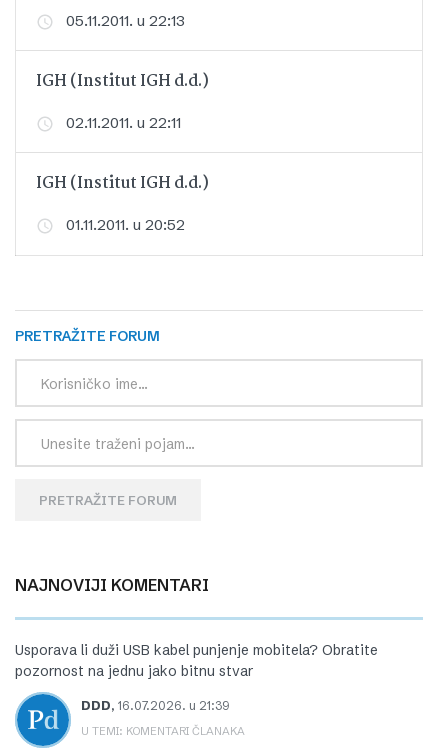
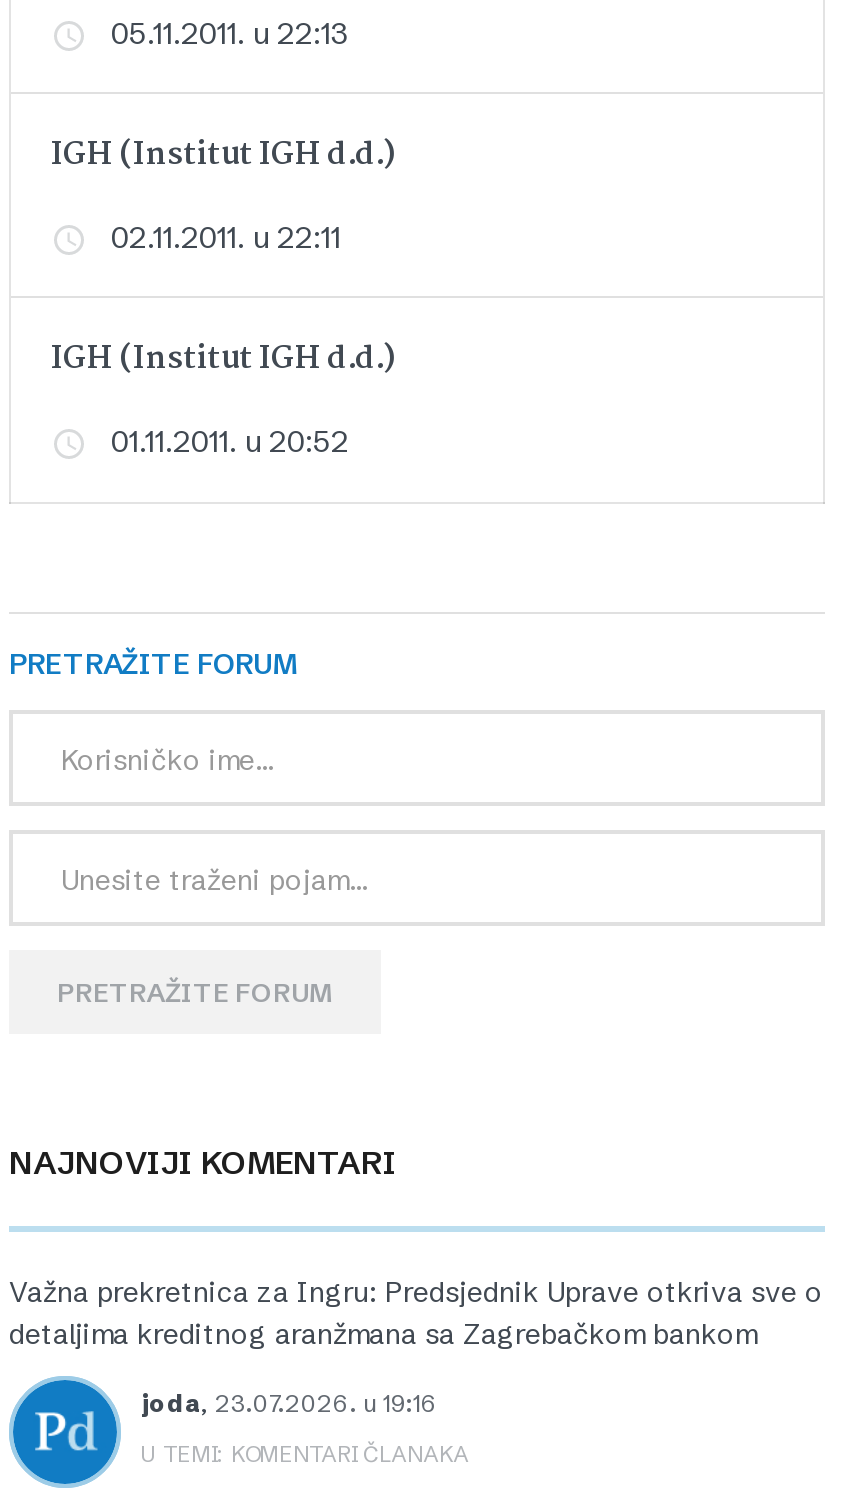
[15,641,378,680] Usporava li duži USB kabel punjenje mobitela? Obratite | pozornost na jednu jako bitnu stvar -> [9,1274,823,1352] Važna prekretnica za Ingru: Predsjednik Uprave otkriva sve o | detaljima kreditnog aranžmana sa Zagrebačkom bankom
[81,698,229,713] DDD, 16.07.2026. u 21:39 -> [141,1388,437,1418] joda, 23.07.2026. u 19:16

